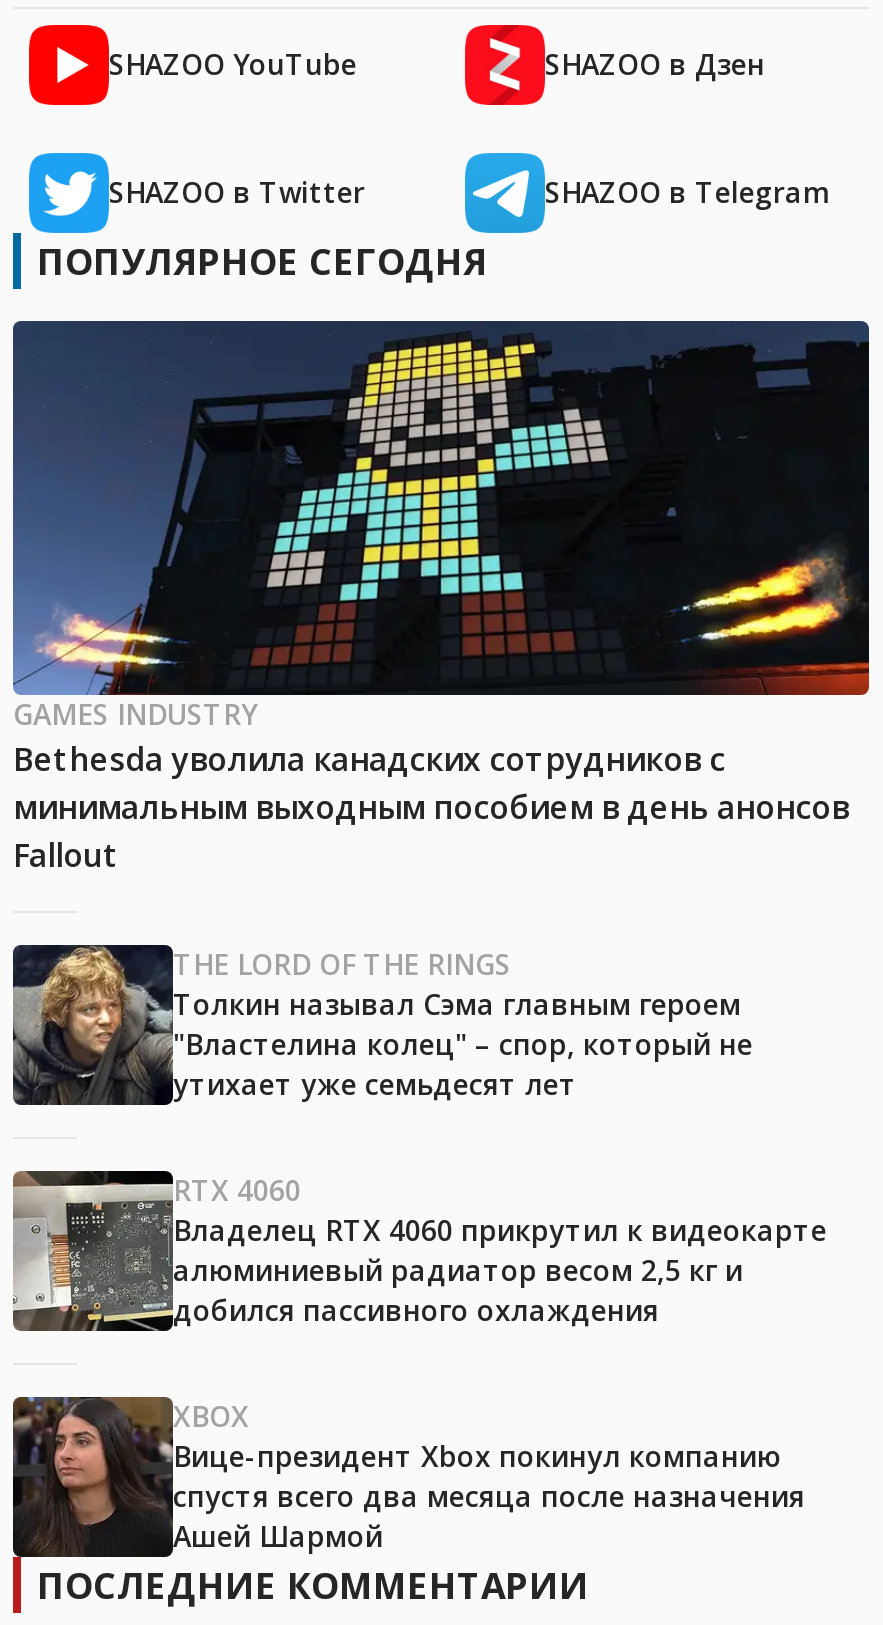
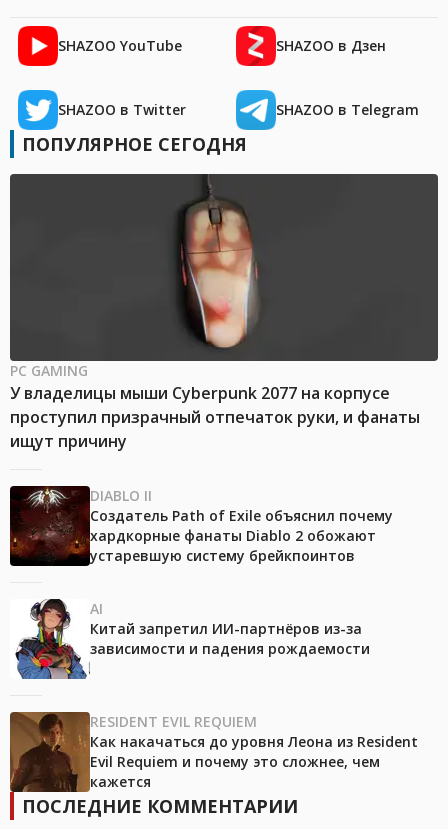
[11,323,871,878] [image] | GAMES INDUSTRY | Bethesda уволила канадских сотрудников с | минимальным выходным пособием в день анонсов | Fallout -> [9,175,439,452] [image] | PC GAMING | У владелицы мыши Cyberpunk 2077 на корпусе | проступил призрачный отпечаток руки, и фанаты | ищут причину
[11,945,753,1105] [image] | THE LORD OF THE RINGS | Толкин называл Сэма главным героем | "Властелина колец" – спор, который не | утихает уже семьдесят лет -> [9,486,393,565] [image] | DIABLO II | Создатель Path of Exile объяснил почему | хардкорные фанаты Diablo 2 обожают | устаревшую систему брейкпоинтов
[11,1169,827,1333] [image] | RTX 4060 | Владелец RTX 4060 прикрутил к видеокарте | алюминиевый радиатор весом 2,5 кг и | добился пассивного охлаждения -> [10,599,370,680] [image] | AI | Китай запретил ИИ-партнёров из-за | зависимости и падения рождаемости
[11,1395,805,1557] [image] | XBOX | Вице-президент Xbox покинул компанию | спустя всего два месяца после назначения | Ашей Шармой -> [9,711,418,792] [image] | RESIDENT EVIL REQUIEM | Как накачаться до уровня Леона из Resident | Evil Requiem и почему это сложнее, чем | кажется

